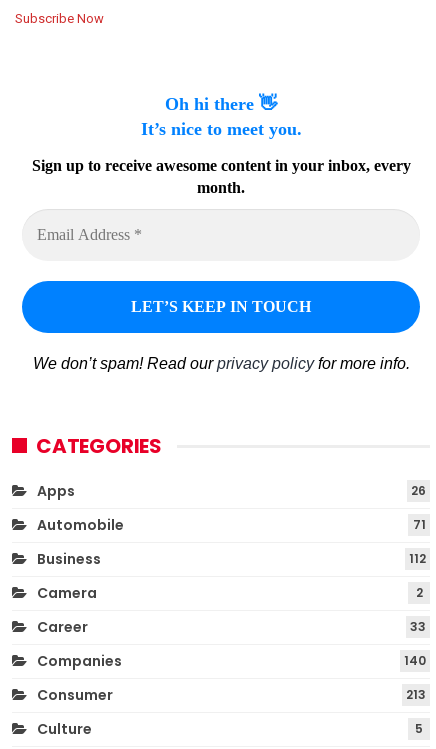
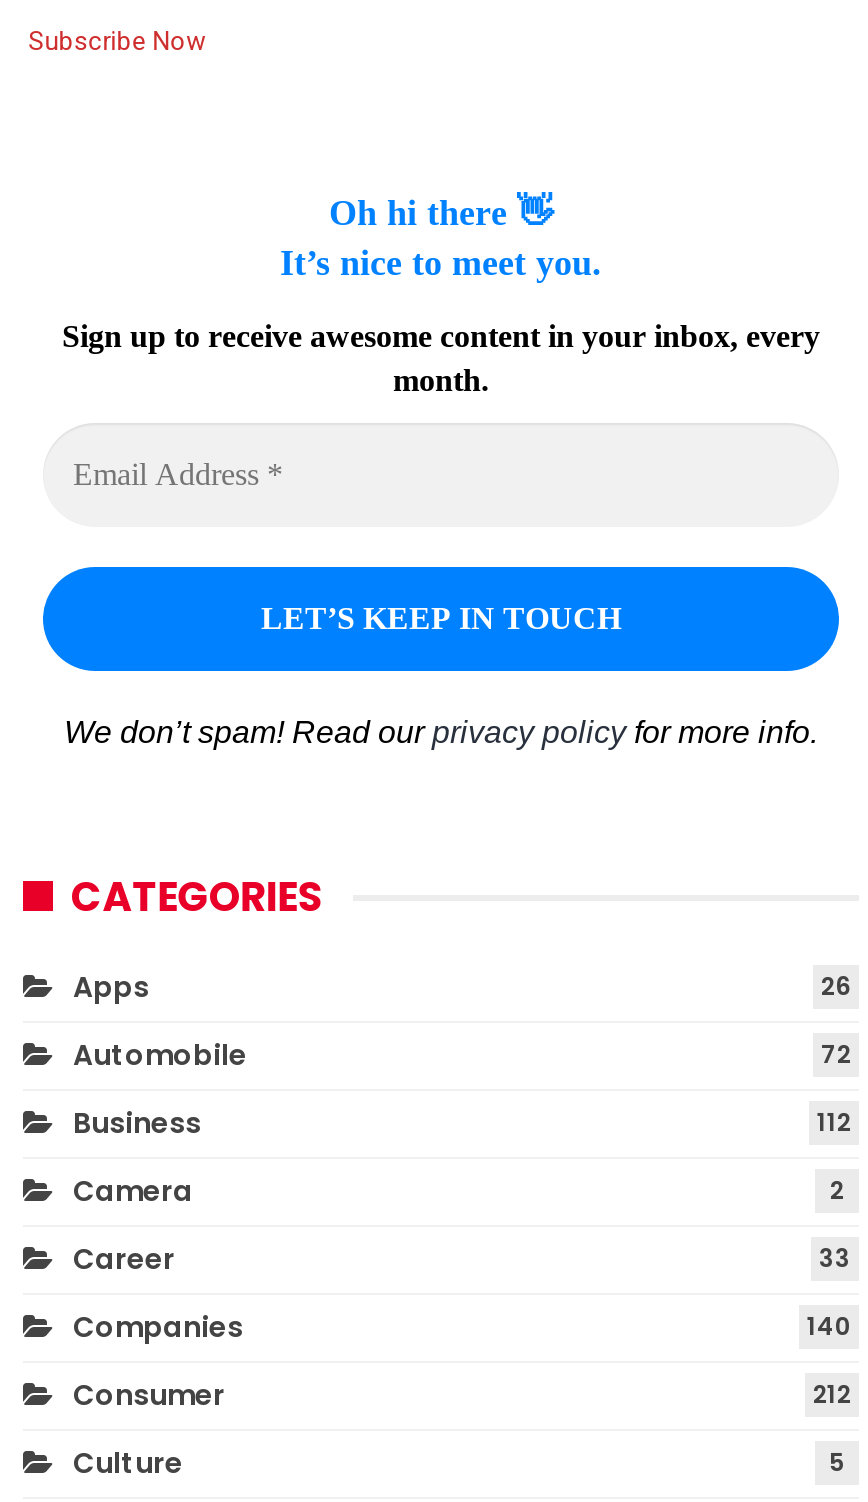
[412,516,425,533] 71 -> [821,1037,851,1071] 72
[406,686,426,703] 213 -> [813,1377,851,1411] 212

